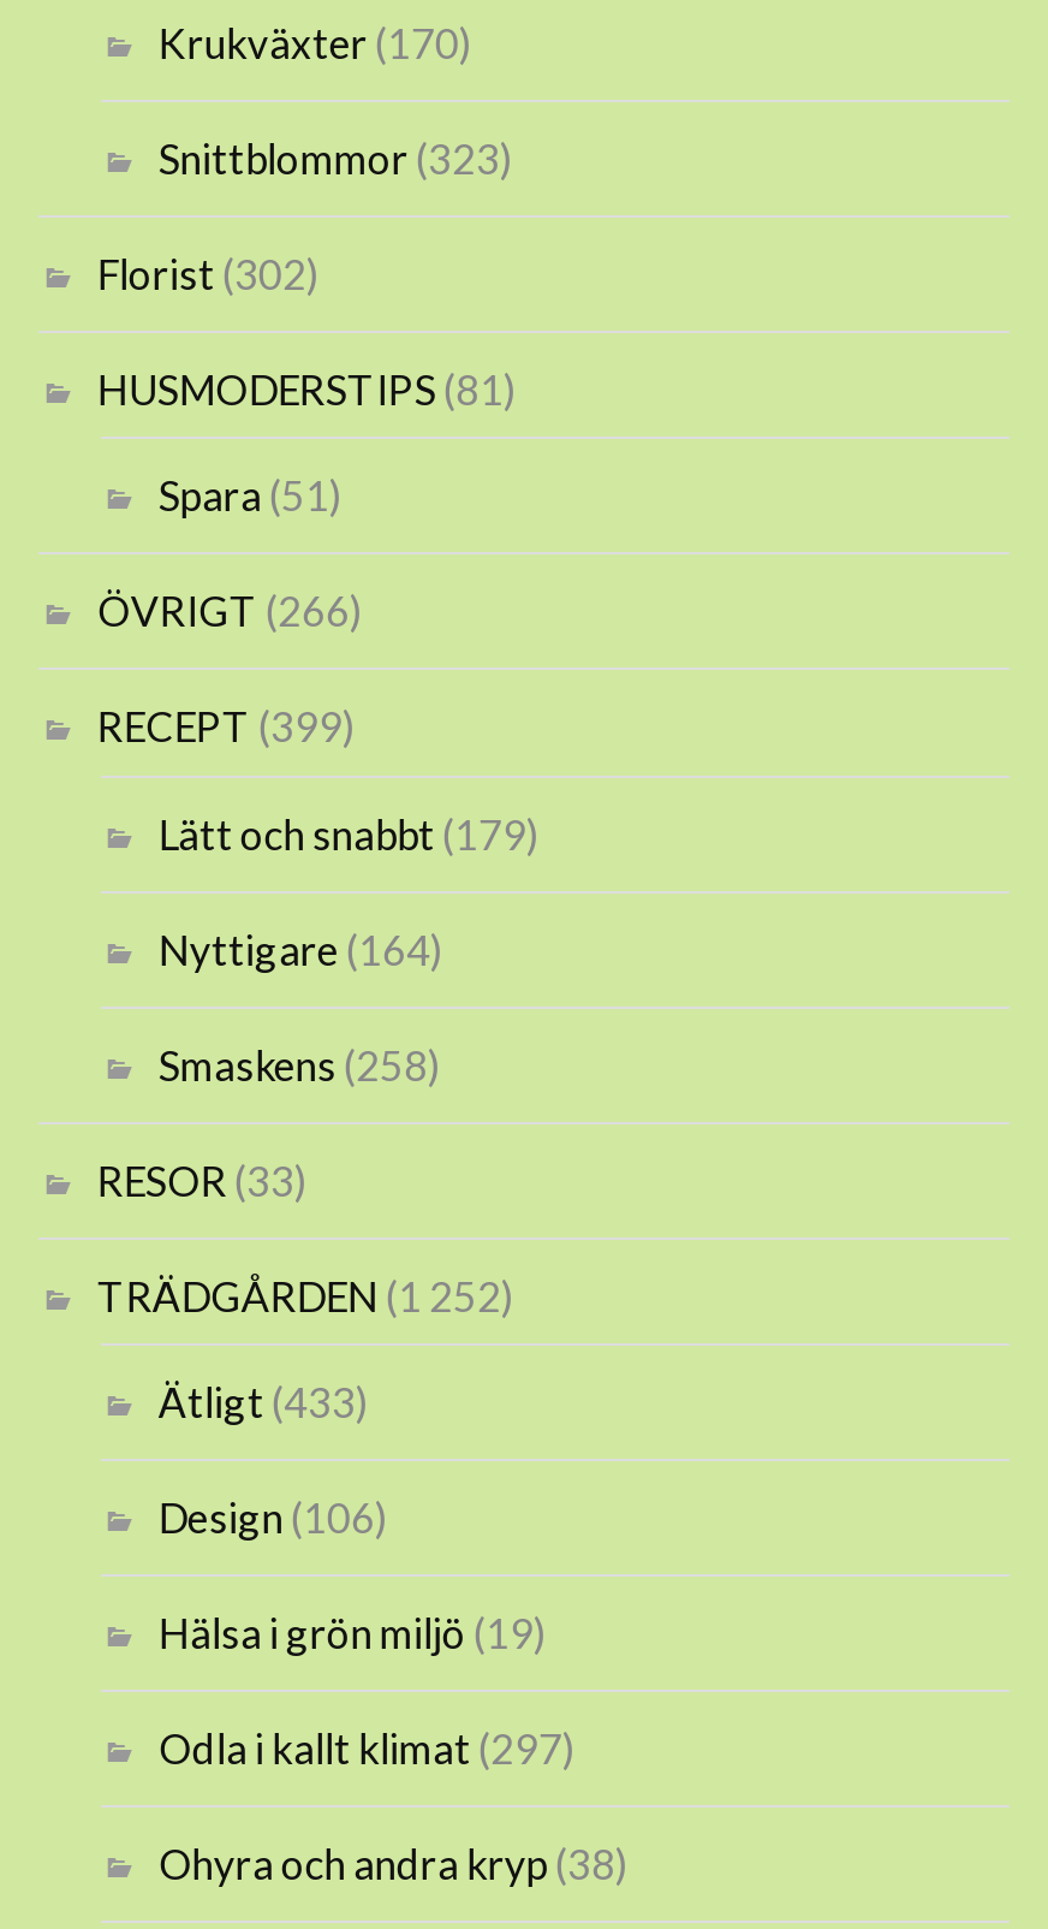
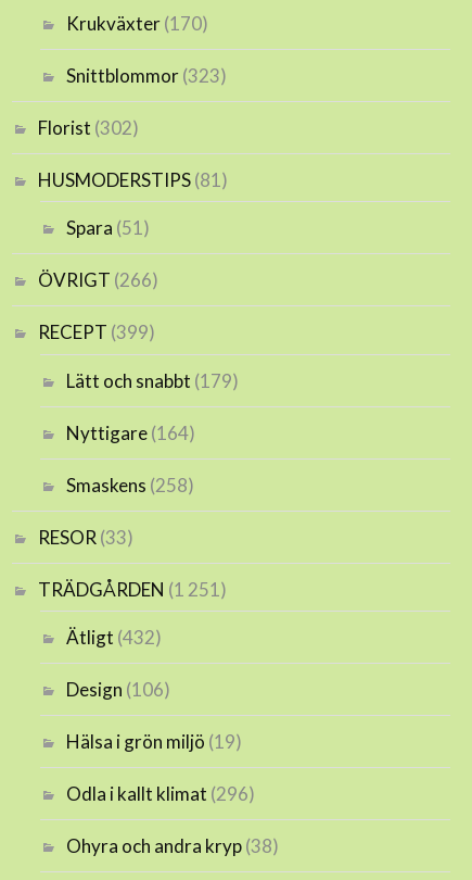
[97,1271,515,1322] TRÄDGÅRDEN (1 252) -> [38,578,227,601] TRÄDGÅRDEN (1 251)
[158,1378,370,1429] Ätligt (433) -> [66,626,162,649] Ätligt (432)
[158,1725,577,1775] Odla i kallt klimat (297) -> [66,783,255,806] Odla i kallt klimat (296)

